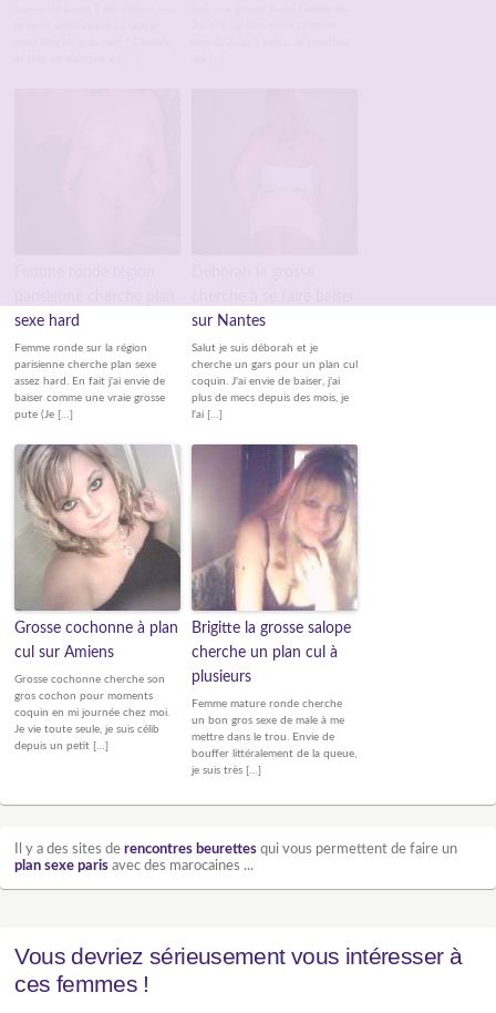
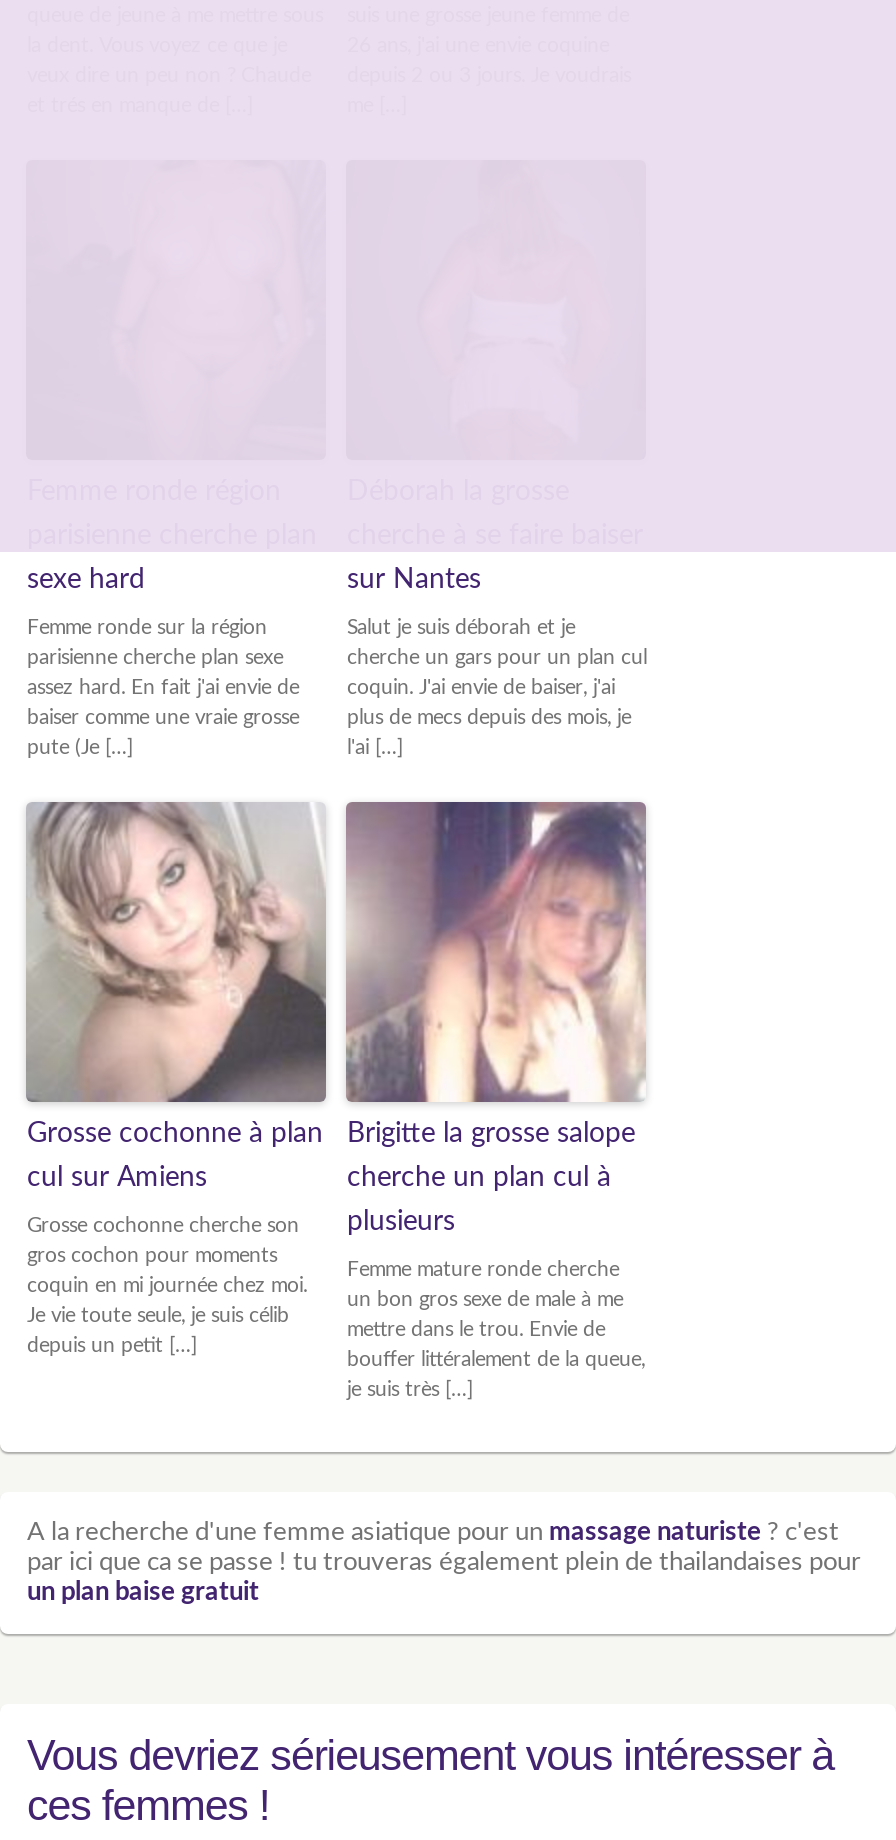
[15,842,458,873] Il y a des sites de rencontres beurettes qui vous permettent de faire un | plan sexe paris avec des marocaines ... -> [27,1520,861,1606] A la recherche d'une femme asiatique pour un massage naturiste? c'est | par ici que ca se passe ! tu trouveras également plein de thailandaises pour | un plan baise gratuit

